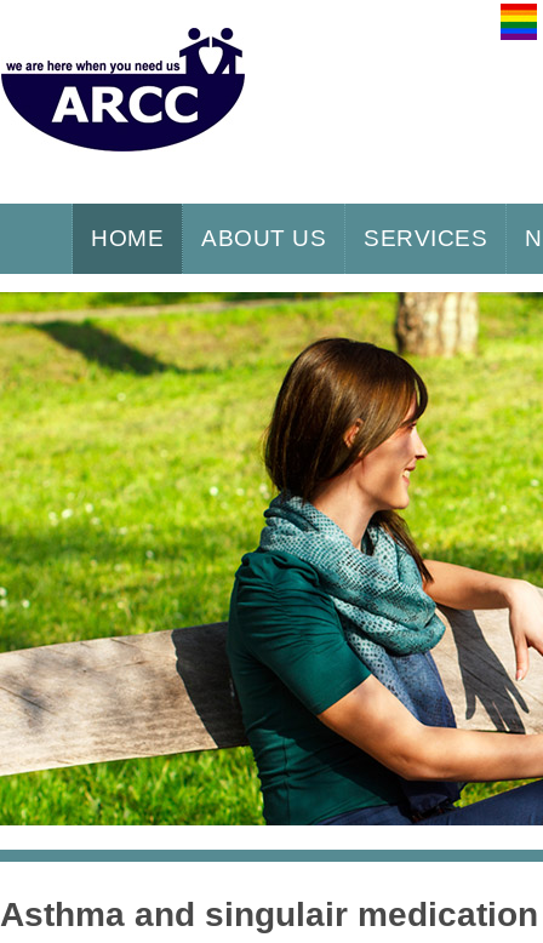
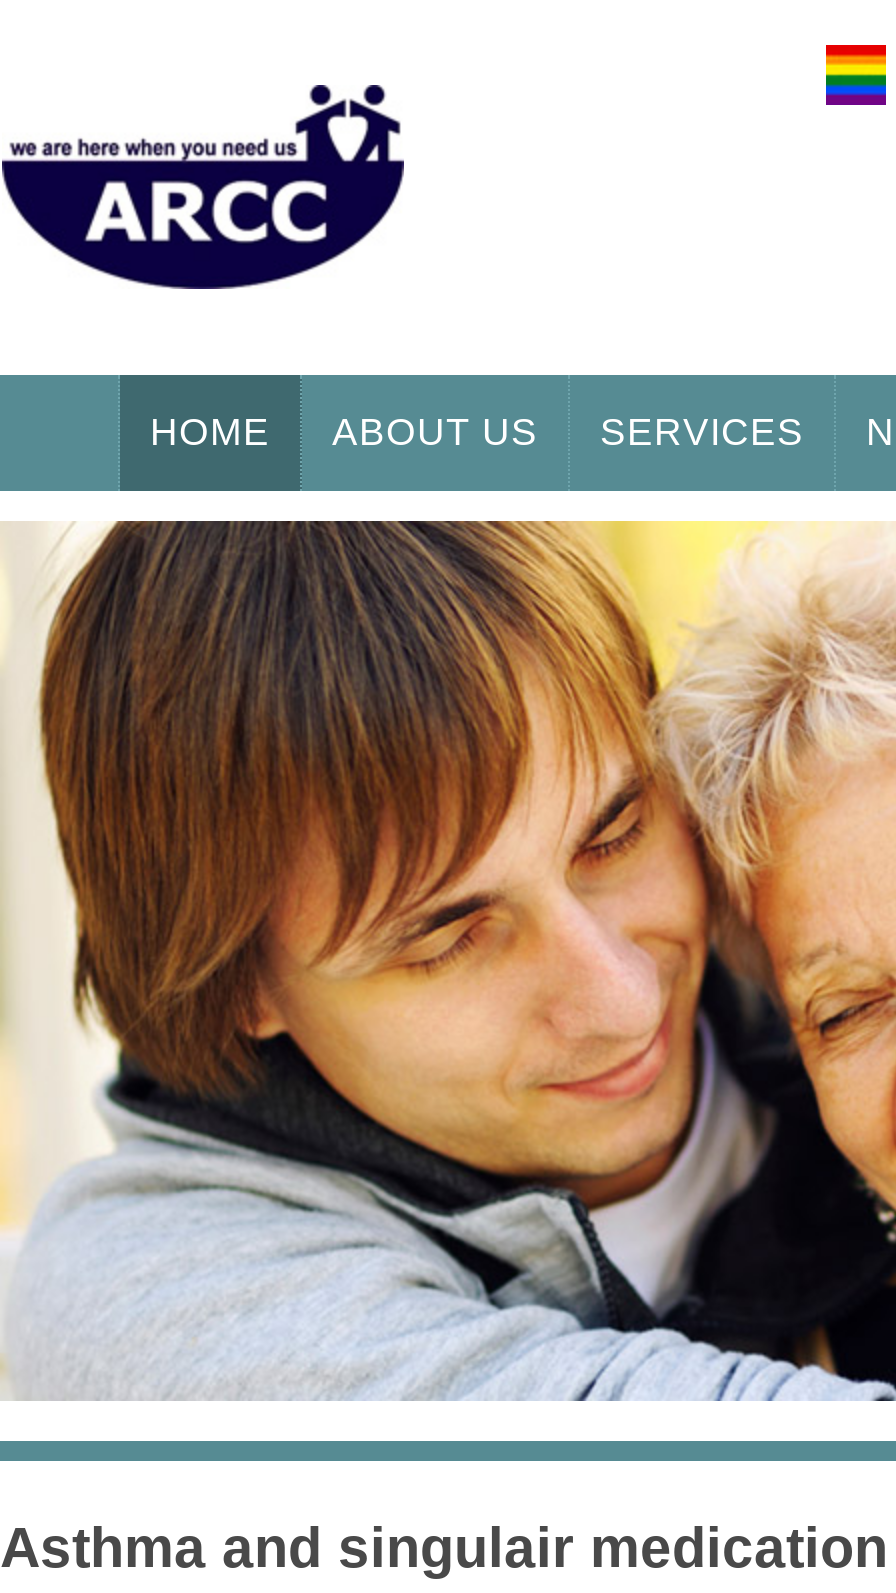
[4,291,539,827] [image] -> [6,519,890,1401] [image]

